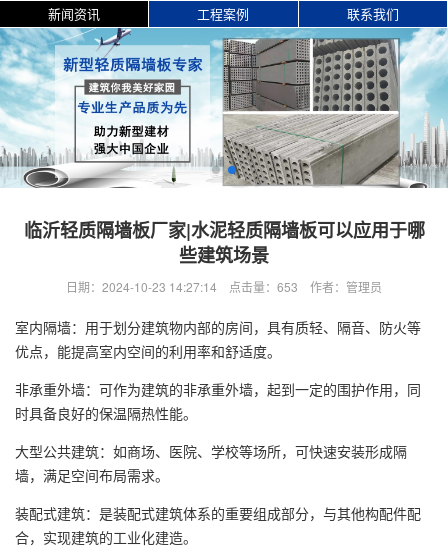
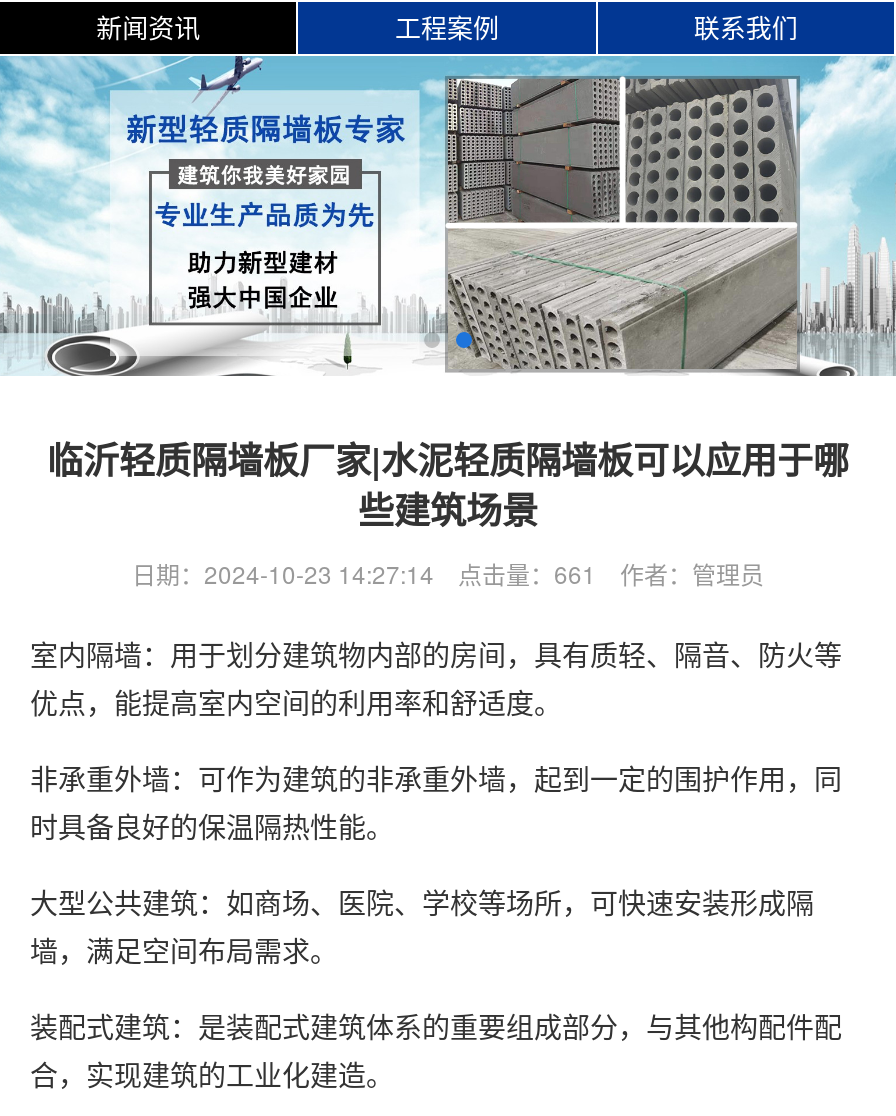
[66,278,382,295] 日期：2024-10-23 14:27:14 点击量：653 作者：管理员 -> [132,556,764,590] 日期：2024-10-23 14:27:14 点击量：661 作者：管理员

